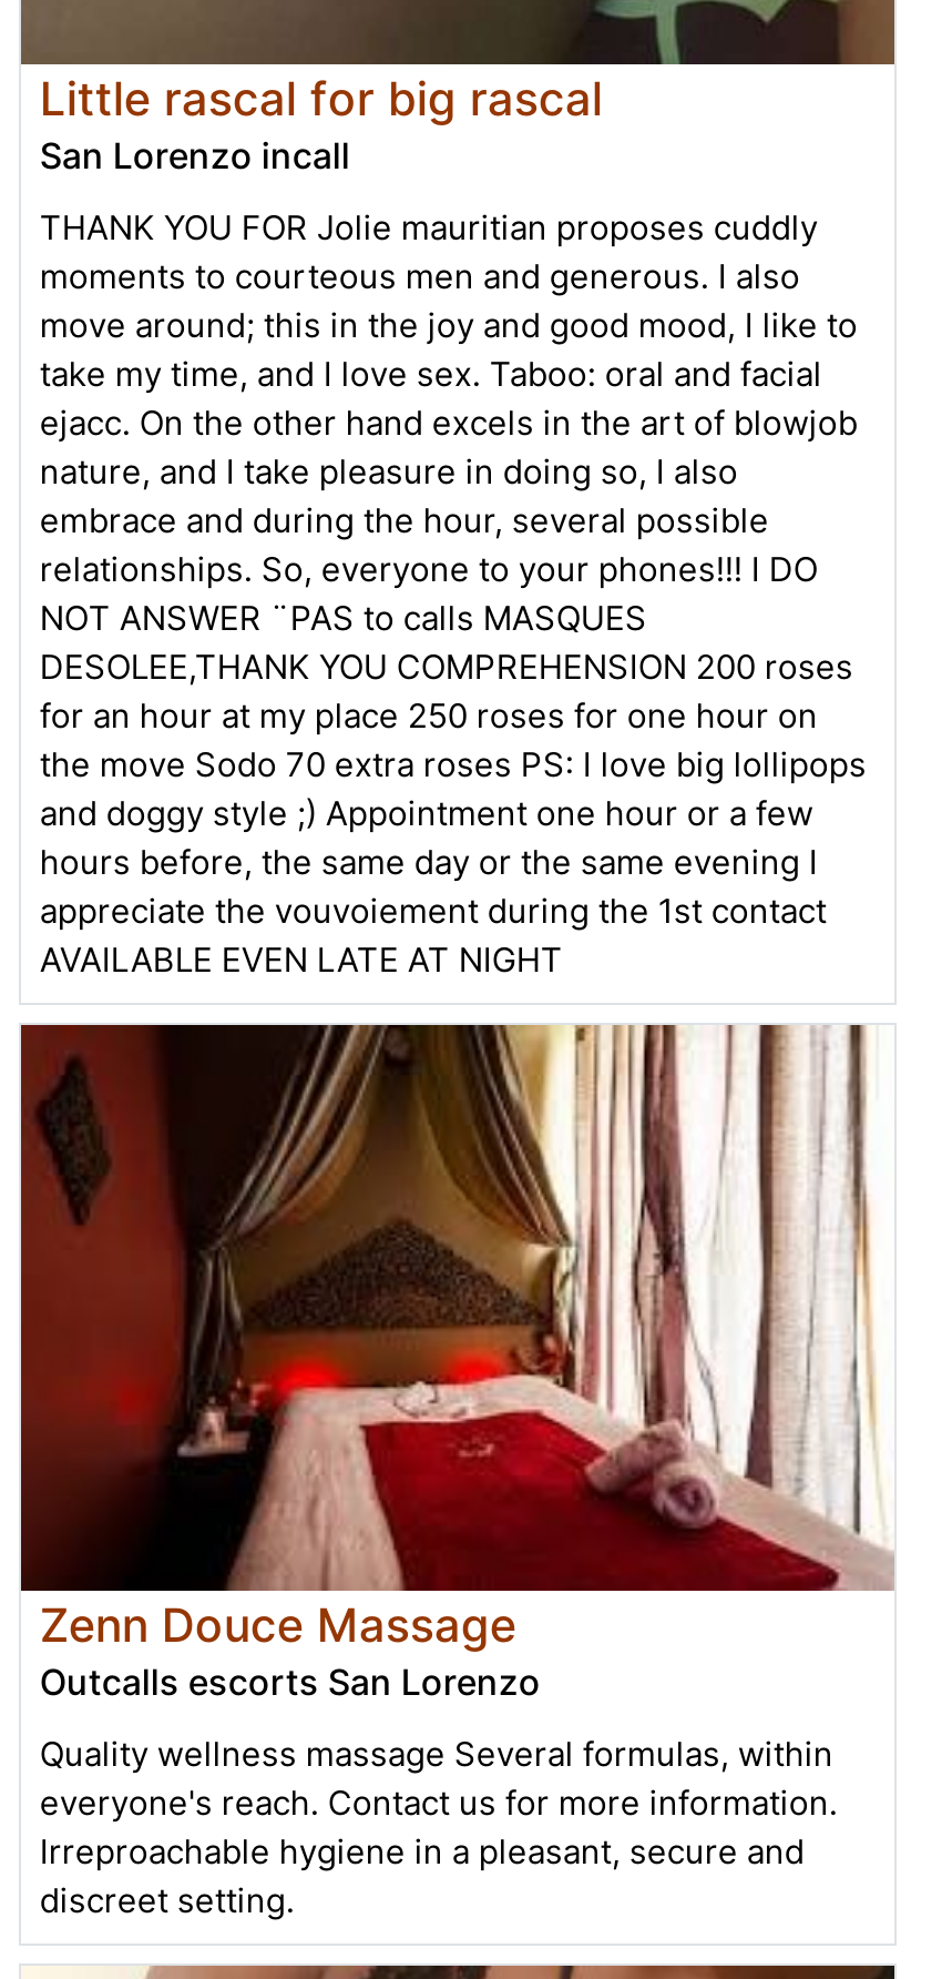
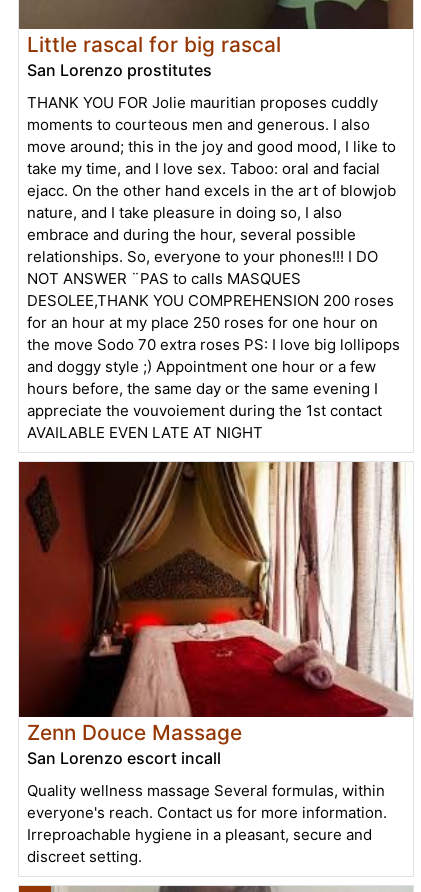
[40,133,350,177] San Lorenzo incall -> [27,60,212,80] San Lorenzo prostitutes
[40,1659,541,1704] Outcalls escorts San Lorenzo -> [27,748,221,768] San Lorenzo escort incall

